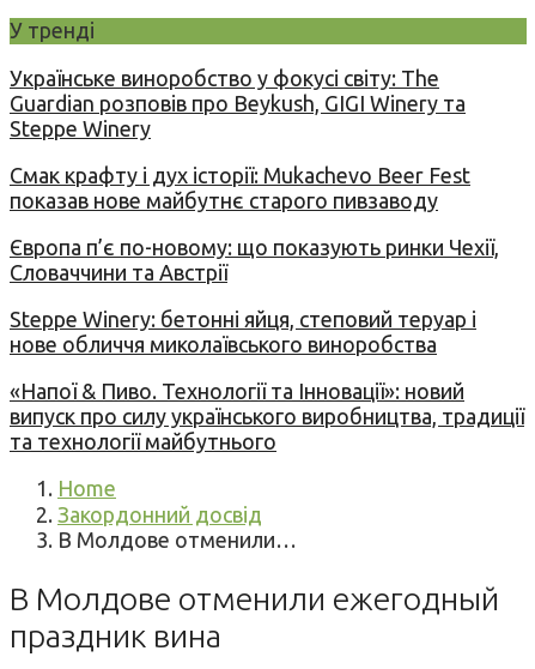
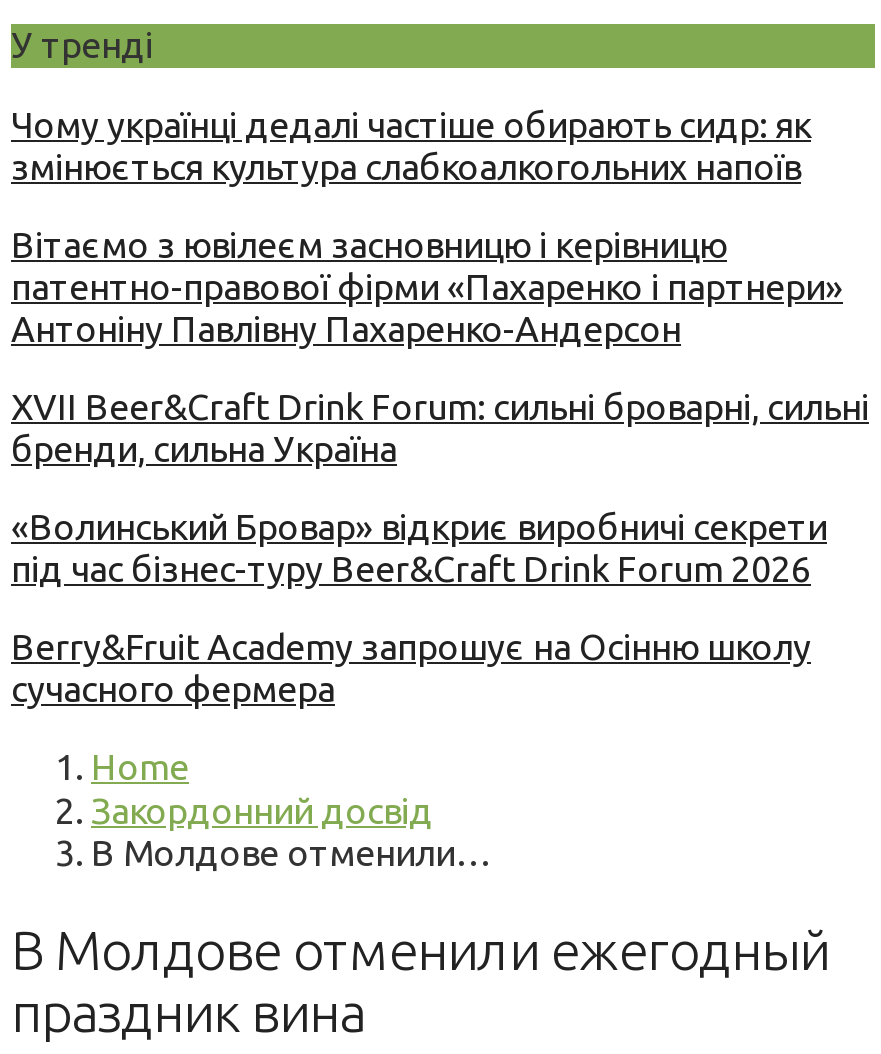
[10,66,466,140] Українське виноробство у фокусі світу: The | Guardian розповів про Beykush, GIGI Winery та | Steppe Winery -> [11,104,811,186] Чому українці дедалі частіше обирають сидр: як | змінюється культура слабкоалкогольних напоїв
[10,163,470,212] Смак крафту і дух історії: Mukachevo Beer Fest | показав нове майбутнє старого пивзаводу -> [11,224,843,348] Вітаємо з ювілеєм засновницю і керівницю | патентно-правової фірми «Пахаренко і партнери» | Антоніну Павлівну Пахаренко-Андерсон
[10,235,499,284] Європа п’є по-новому: що показують ринки Чехії, | Словаччини та Австрії -> [11,386,869,468] XVII Beer&Craft Drink Forum: сильні броварні, сильні | бренди, сильна Україна
[10,307,476,356] Steppe Winery: бетонні яйця, степовий теруар і | нове обличчя миколаївського виноробства -> [11,506,827,588] «Волинський Бровар» відкриє виробничі секрети | під час бізнес-туру Beer&Craft Drink Forum 2026
[10,379,524,453] «Напої & Пиво. Технології та Інновації»: новий | випуск про силу українського виробництва, традиції | та технології майбутнього -> [11,626,811,708] Berry&Fruit Academy запрошує на Осінню школу | сучасного фермера

